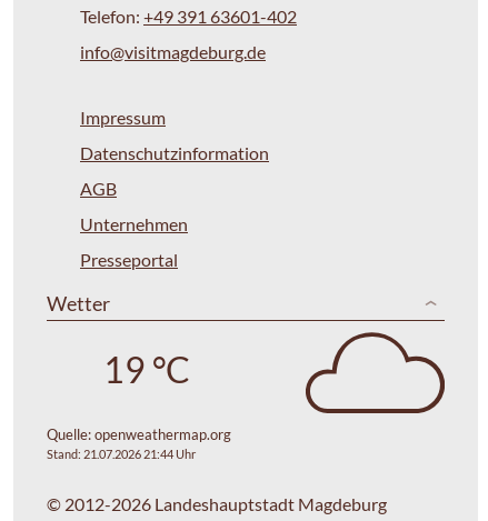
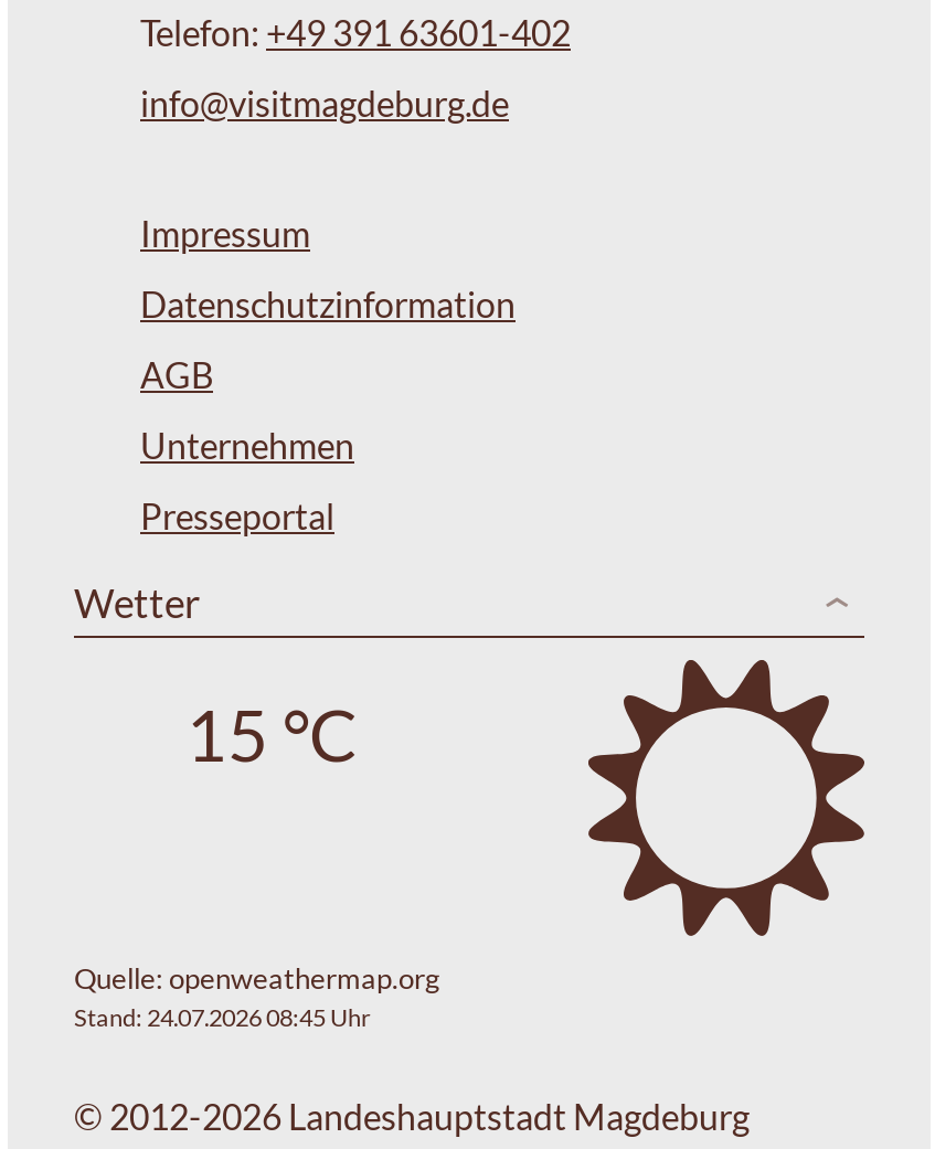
[305,331,446,414] [image] -> [586,658,867,934] [image]
[103,347,190,390] 19 °C -> [185,690,358,776] 15 °C
[47,447,196,461] Stand: 21.07.2026 21:44 Uhr -> [74,1002,370,1030] Stand: 24.07.2026 08:45 Uhr

